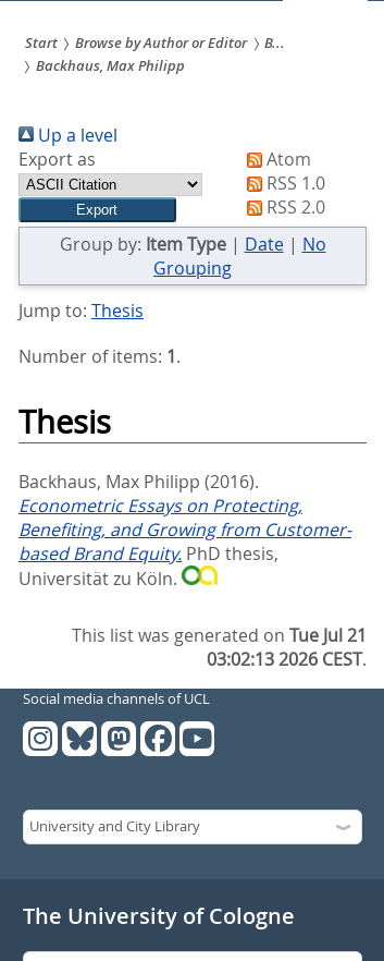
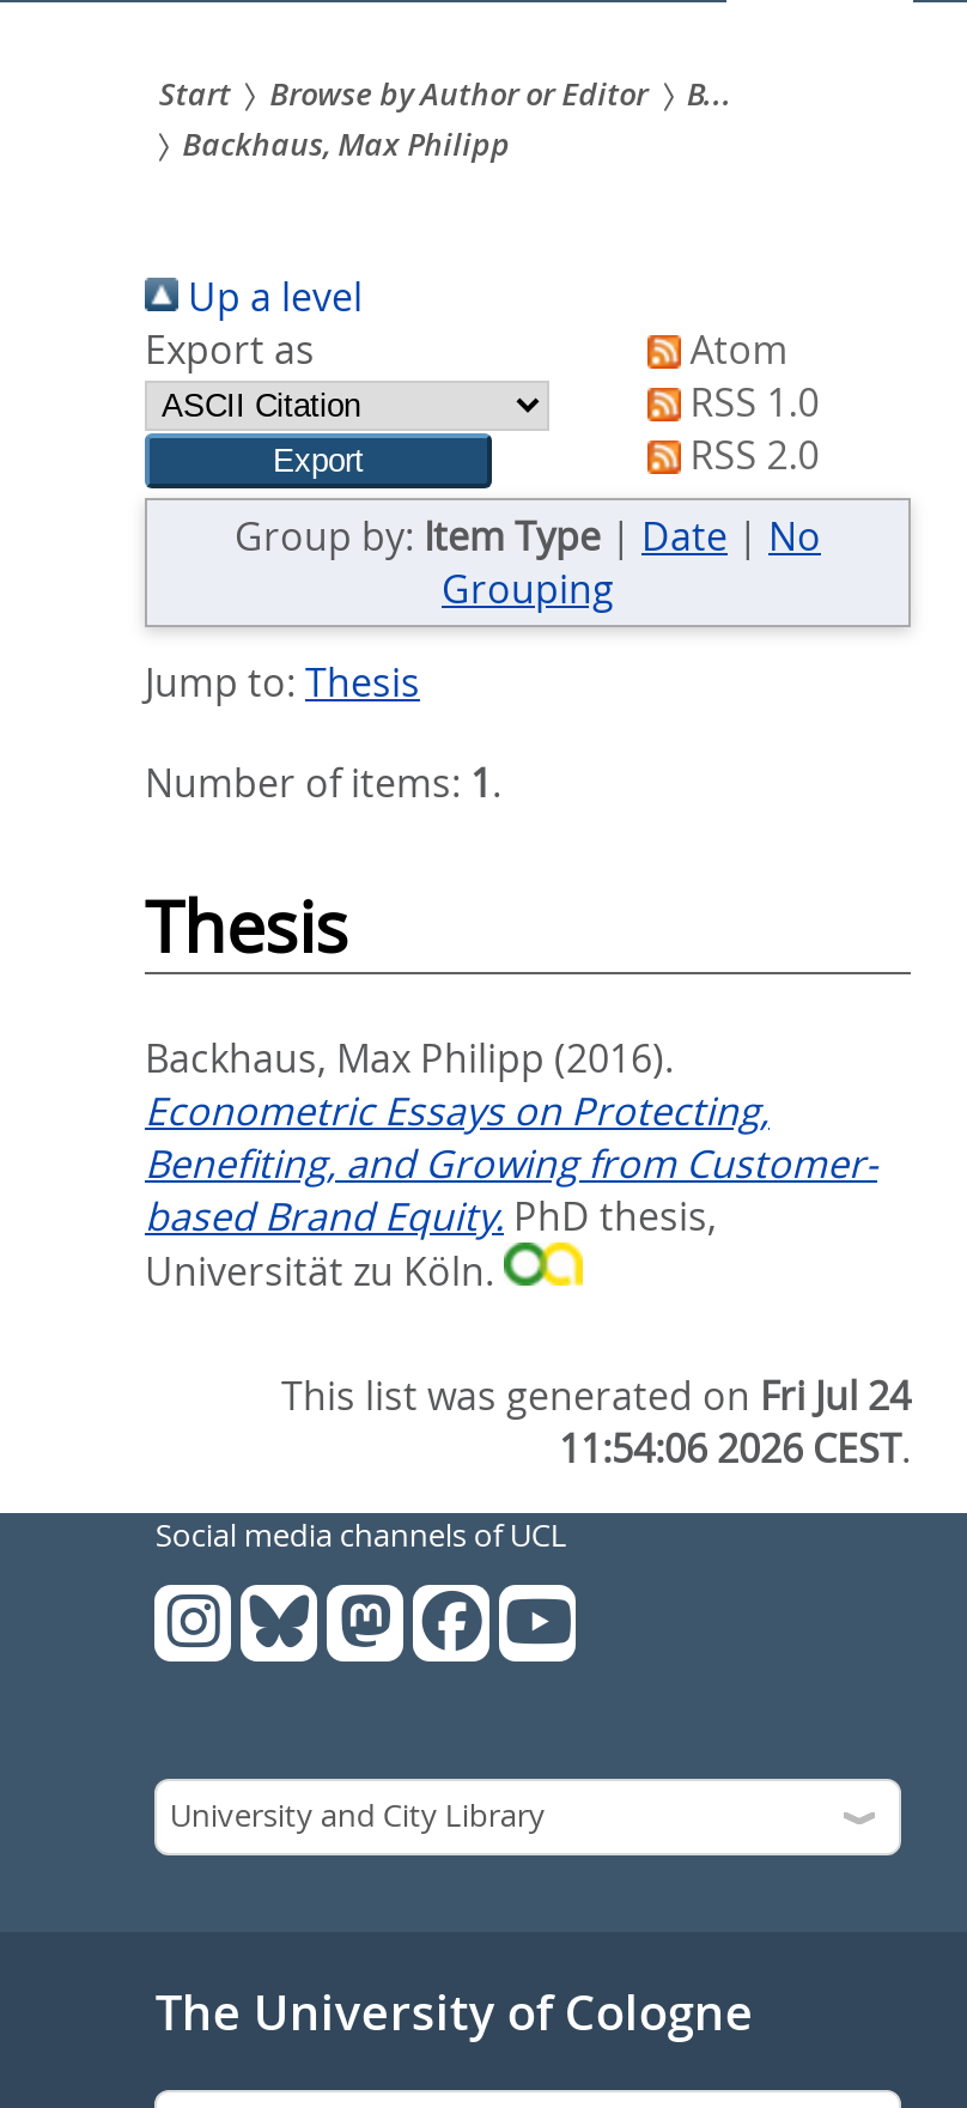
[72,623,367,647] This list was generated on Tue Jul 21 -> [281,1369,911,1422] This list was generated on Fri Jul 24
[207,647,367,671] 03:02:13 2026 CEST. -> [559,1422,911,1475] 11:54:06 2026 CEST.

